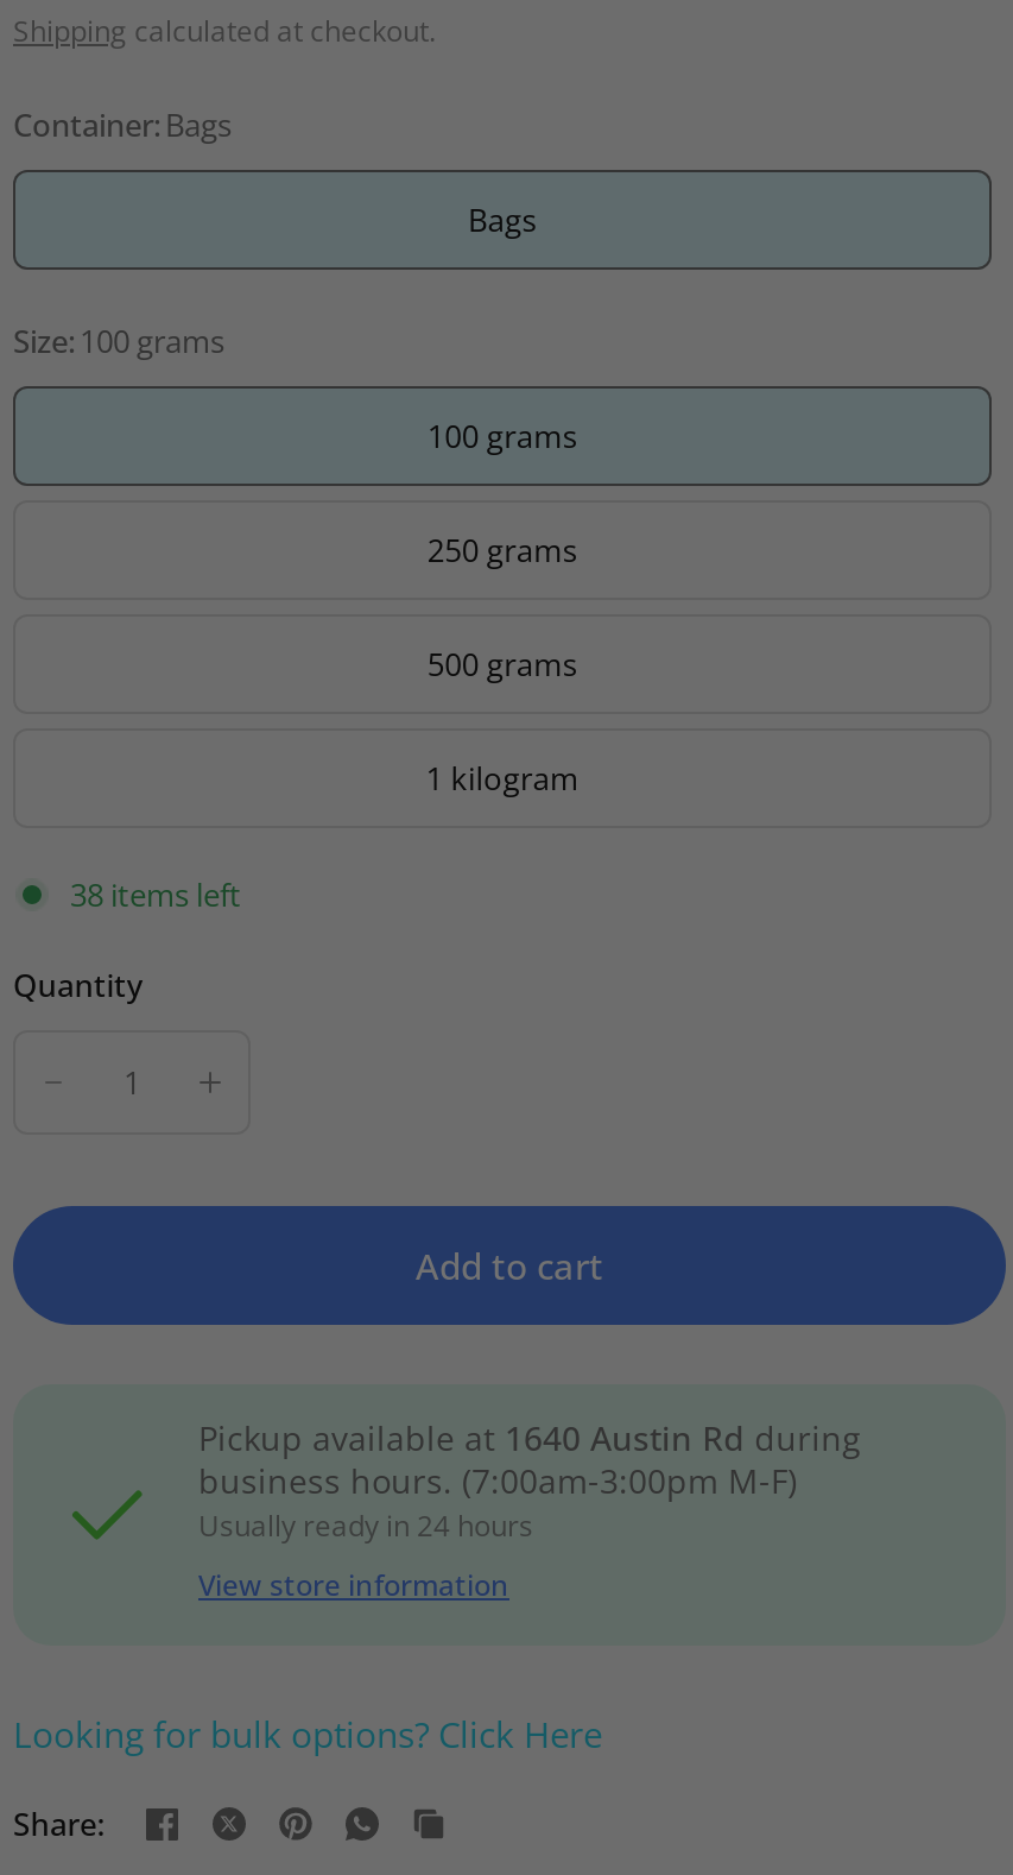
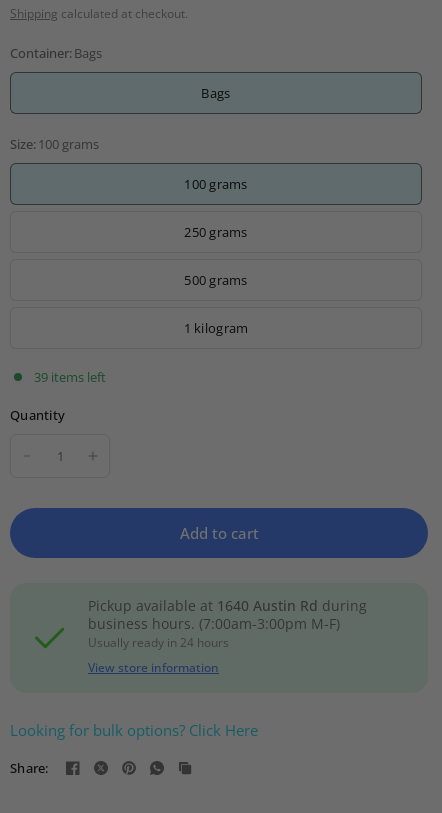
[70,872,241,915] 38 items left -> [34,367,106,385] 39 items left

